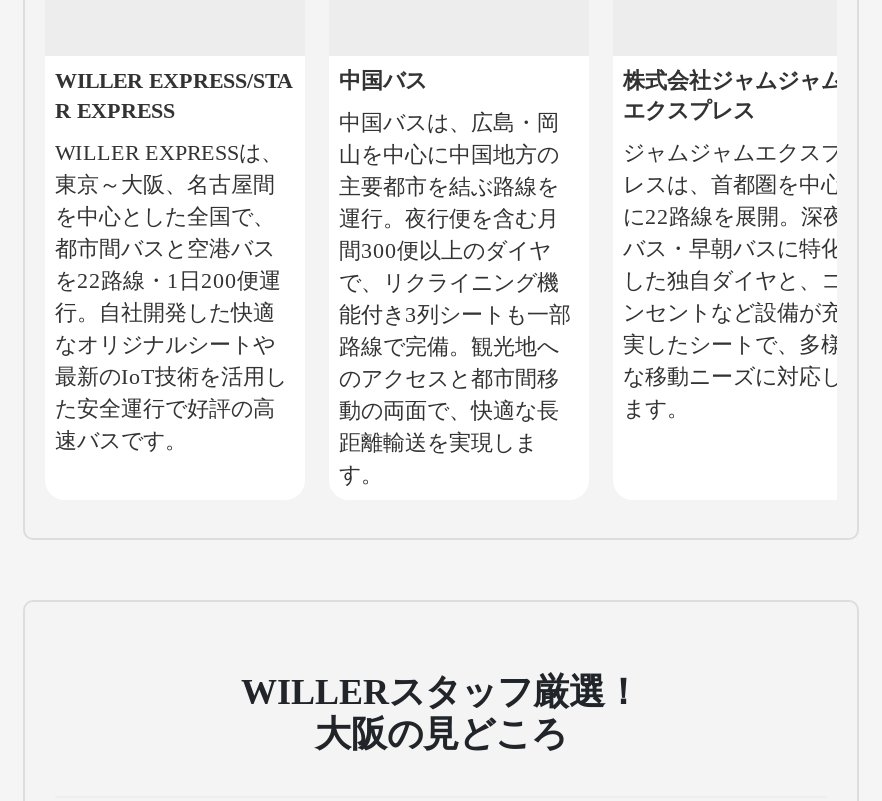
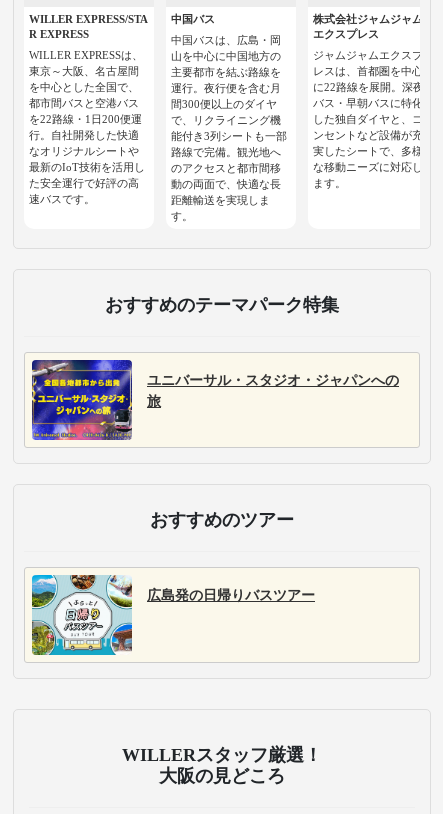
none -> [31,359,399,441] [image] | ユニバーサル・スタジオ・ジャパンへの | 旅
none -> [31,574,315,656] [image] | 広島発の日帰りバスツアー
none -> [105,295,339,315] おすすめのテーマパーク特集
none -> [150,510,294,530] おすすめのツアー

